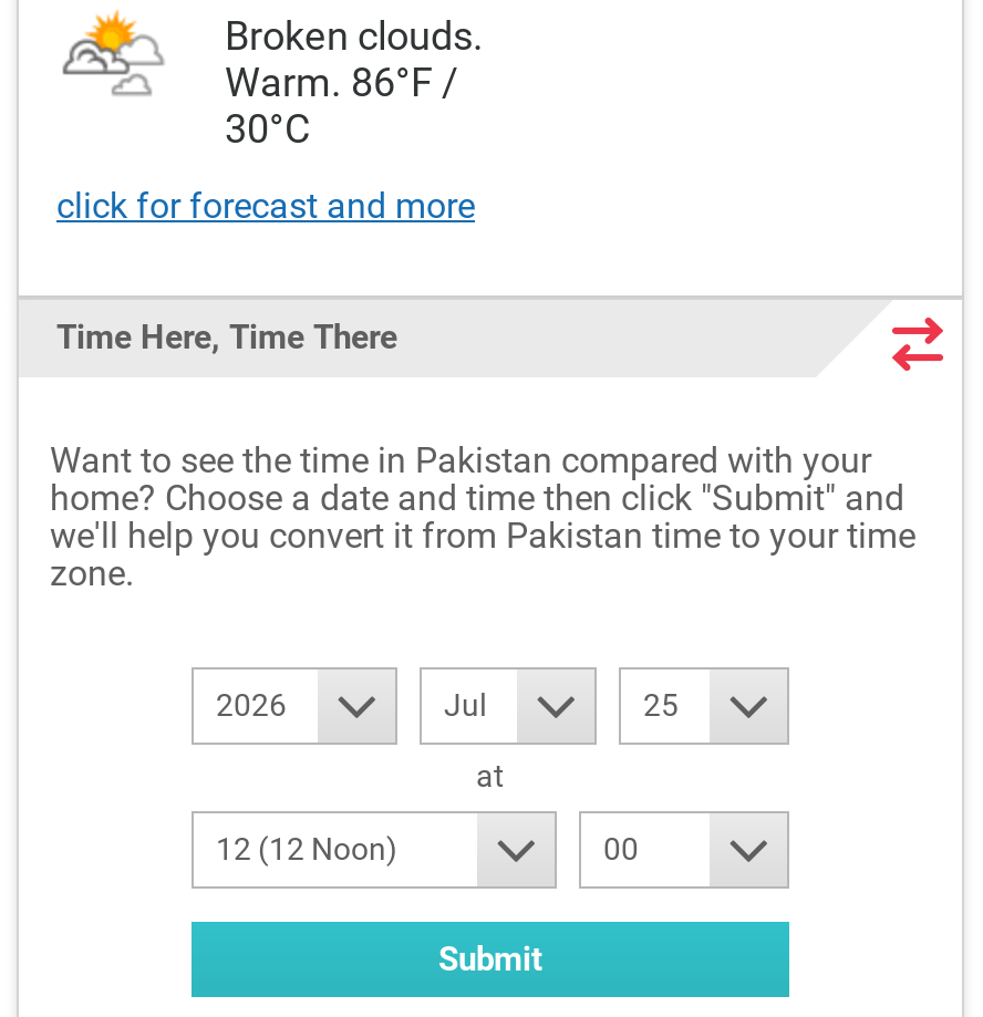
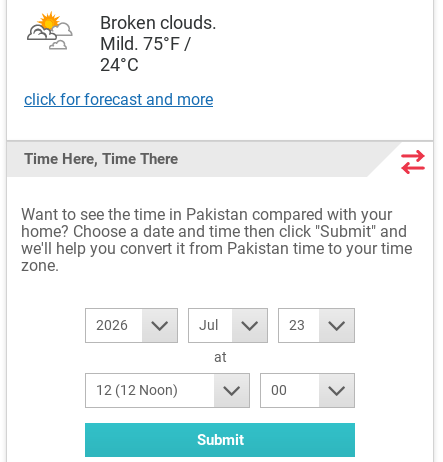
[225,59,457,152] Warm. 86°F / | 30°C -> [100,33,191,75] Mild. 75°F / | 24°C
[643,687,679,723] 25 -> [289,317,305,333] 23

